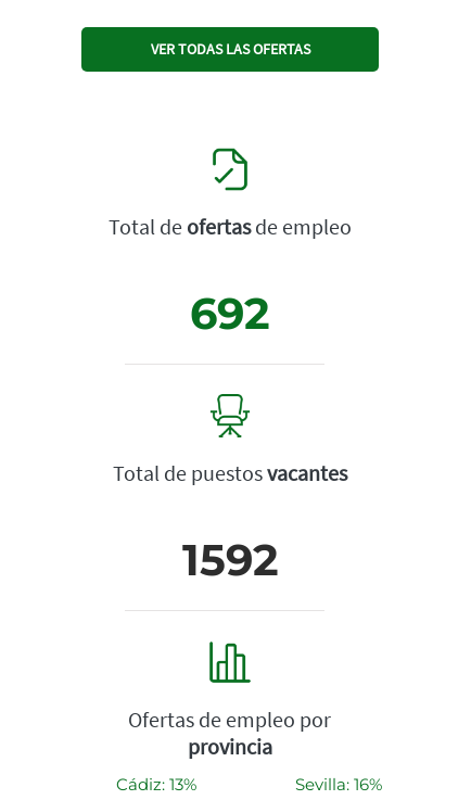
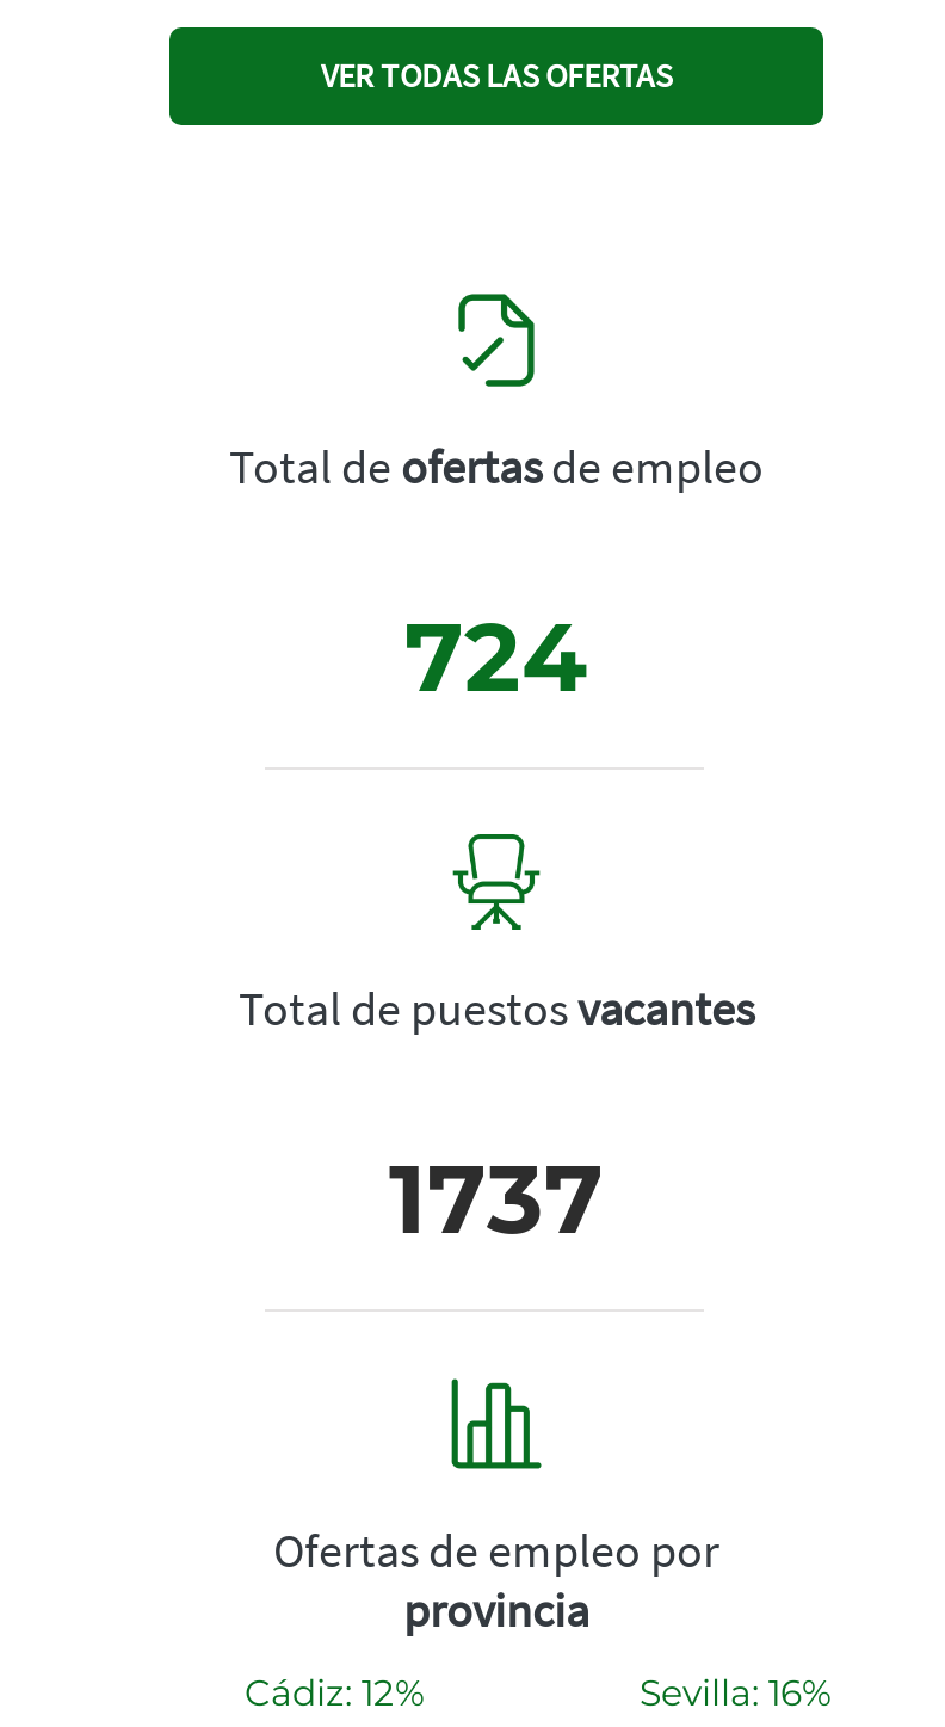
[190,287,270,340] 692 -> [404,598,588,715] 724
[182,533,278,586] 1592 -> [389,1140,604,1257] 1737
[116,774,196,795] Cádiz: 13% -> [245,1670,424,1716] Cádiz: 12%

